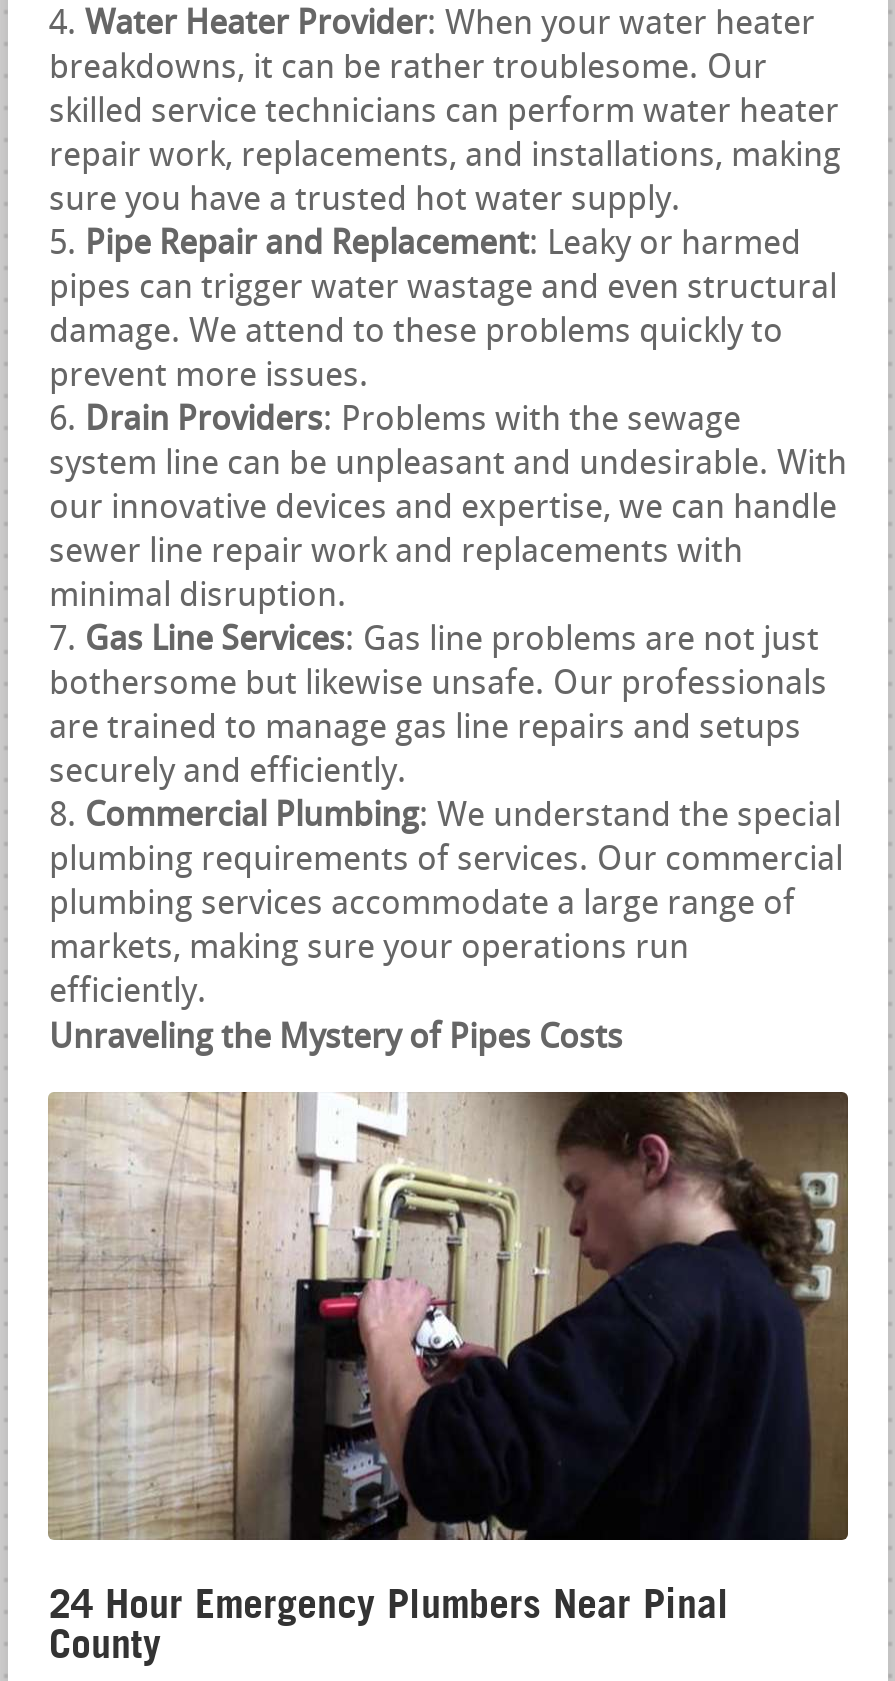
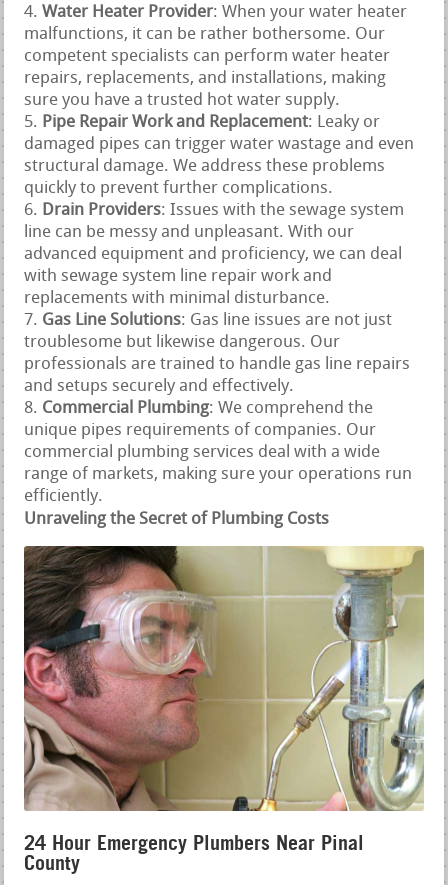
[49,51,841,173] breakdowns, it can be rather troublesome. Our | skilled service technicians can perform water heater | repair work, replacements, and installations, making -> [24,26,390,87] malfunctions, it can be rather bothersome. Our | competent specialists can perform water heater | repairs, replacements, and installations, making
[49,227,847,965] Pipe Repair and Replacement: Leaky or harmed | pipes can trigger water wastage and even structural | damage. We attend to these problems quickly to | prevent more issues. | Drain Providers: Problems with the sewage | system line can be unpleasant and undesirable. With | our innovative devices and expertise, we can handle | sewer line repair work and replacements with | minimal disruption. | Gas Line Services: Gas line problems are not just | bothersome but likewise unsafe. Our professionals | are trained to manage gas line repairs and setups | securely and efficiently. | Commercial Plumbing: We understand the special | plumbing requirements of services. Our commercial | plumbing services accommodate a large range of | markets, making sure your operations run -> [24,114,414,483] Pipe Repair Work and Replacement: Leaky or | damaged pipes can trigger water wastage and even | structural damage. We address these problems | quickly to prevent further complications. | Drain Providers: Issues with the sewage system | line can be messy and unpleasant. With our | advanced equipment and proficiency, we can deal | with sewage system line repair work and | replacements with minimal disturbance. | Gas Line Solutions: Gas line issues are not just | troublesome but likewise dangerous. Our | professionals are trained to handle gas line repairs | and setups securely and effectively. | Commercial Plumbing: We comprehend the | unique pipes requirements of companies. Our | commercial plumbing services deal with a wide | range of markets, making sure your operations run
[49,1021,623,1055] Unraveling the Mystery of Pipes Costs -> [24,511,329,528] Unraveling the Secret of Plumbing Costs
[50,1090,848,1542] [image] -> [24,546,425,812] [image]

